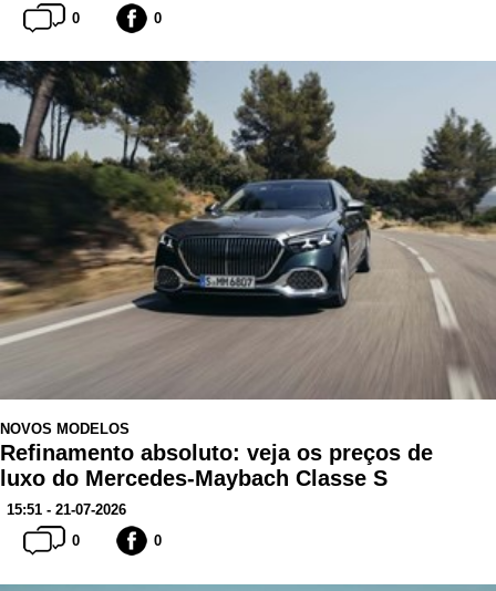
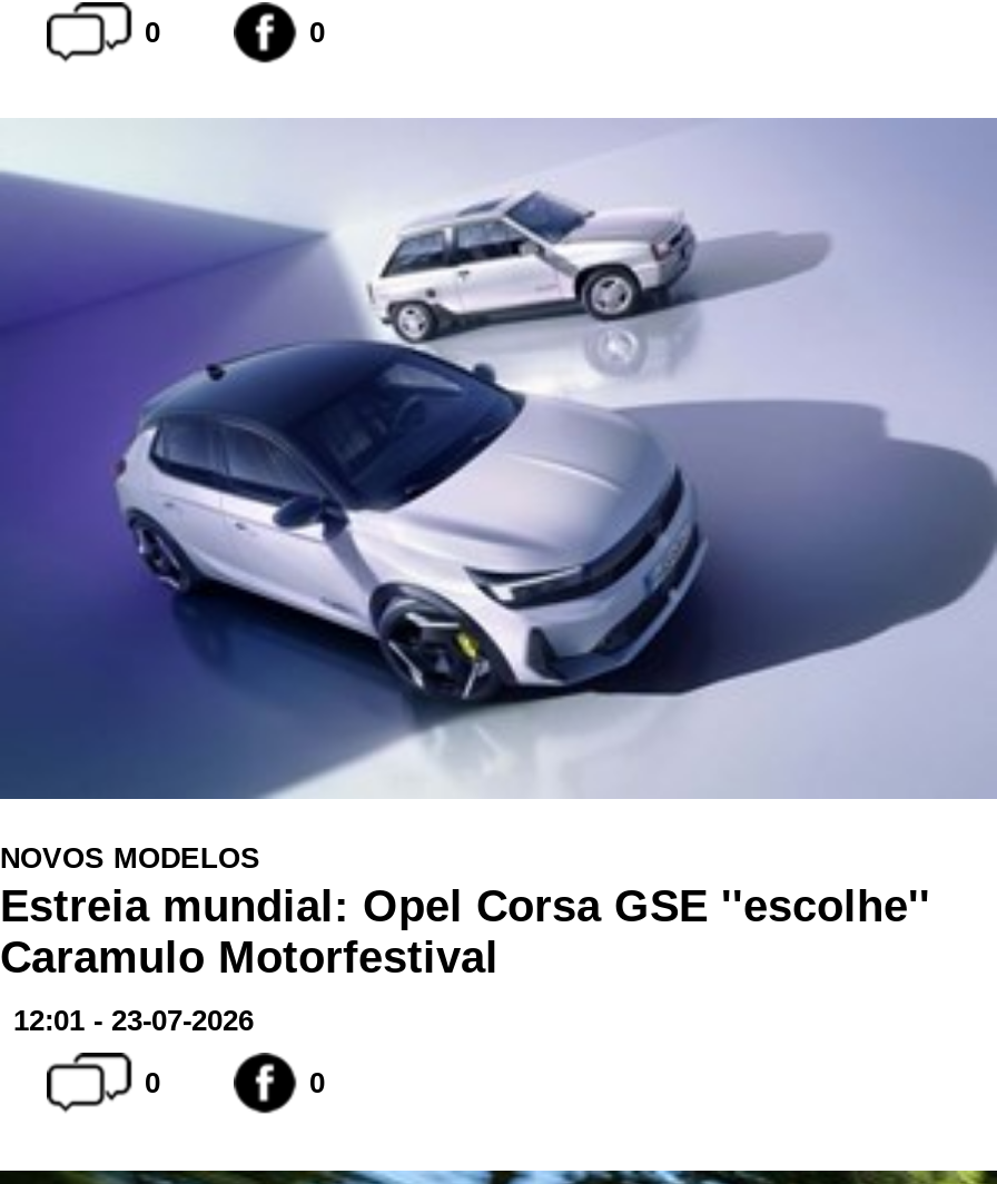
[0,60,493,491] [image] | Refinamento absoluto: veja os preços de | luxo do Mercedes-Maybach Classe S -> [0,118,990,982] [image] | Estreia mundial: Opel Corsa GSE ''escolhe'' | Caramulo Motorfestival
[7,502,126,518] 15:51 - 21-07-2026 -> [13,1004,254,1038] 12:01 - 23-07-2026

